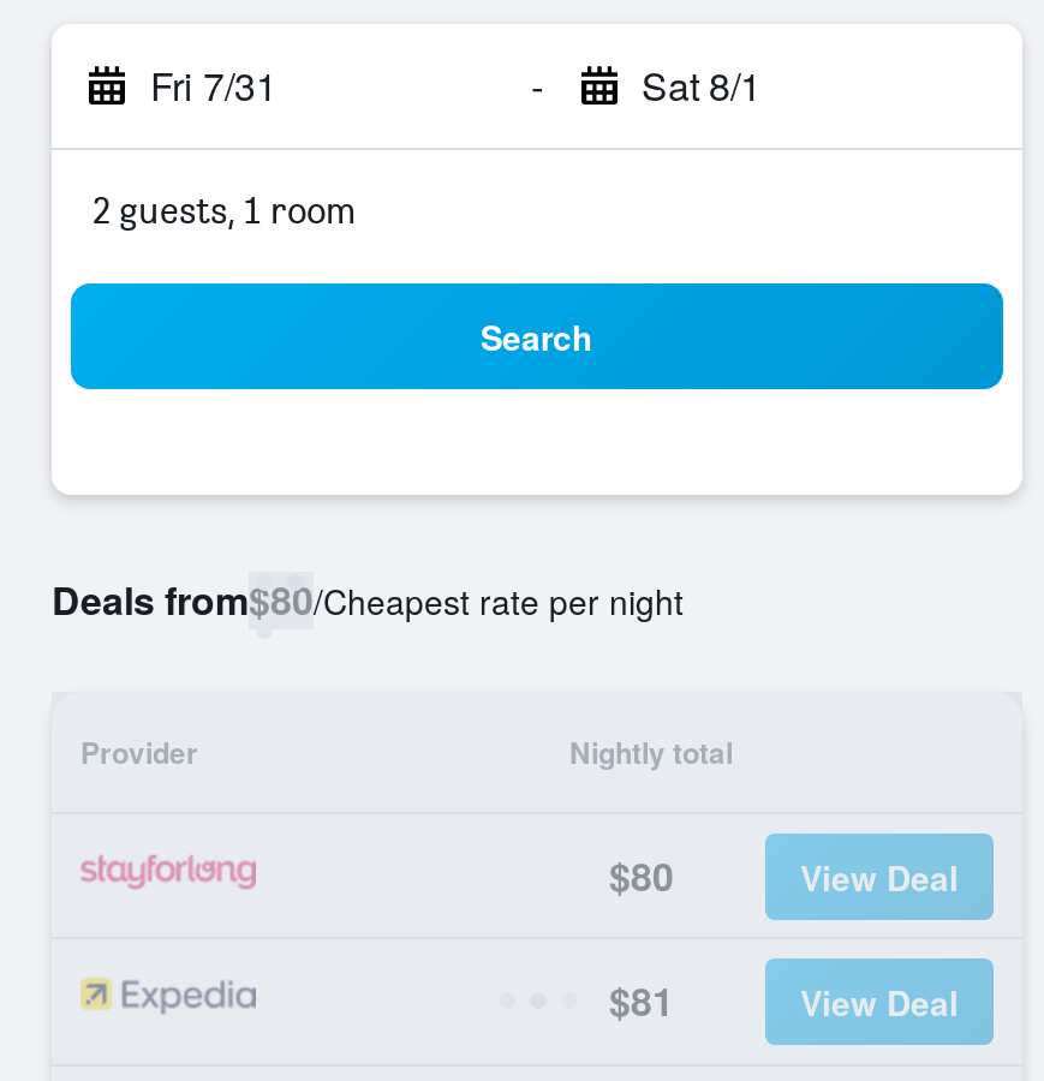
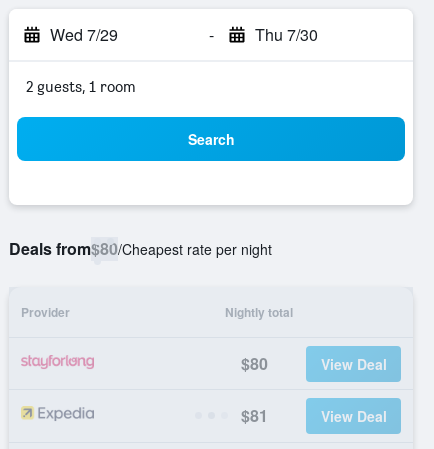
[150,58,278,113] Fri 7/31 -> [50,23,118,46] Wed 7/29
[642,58,762,113] Sat 8/1 -> [254,23,317,46] Thu 7/30

